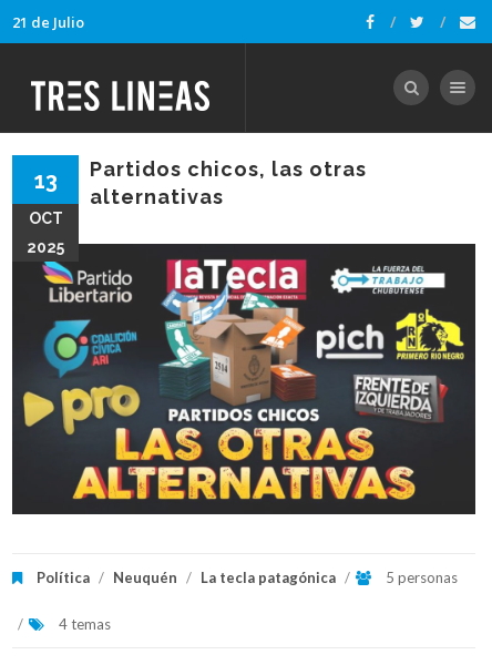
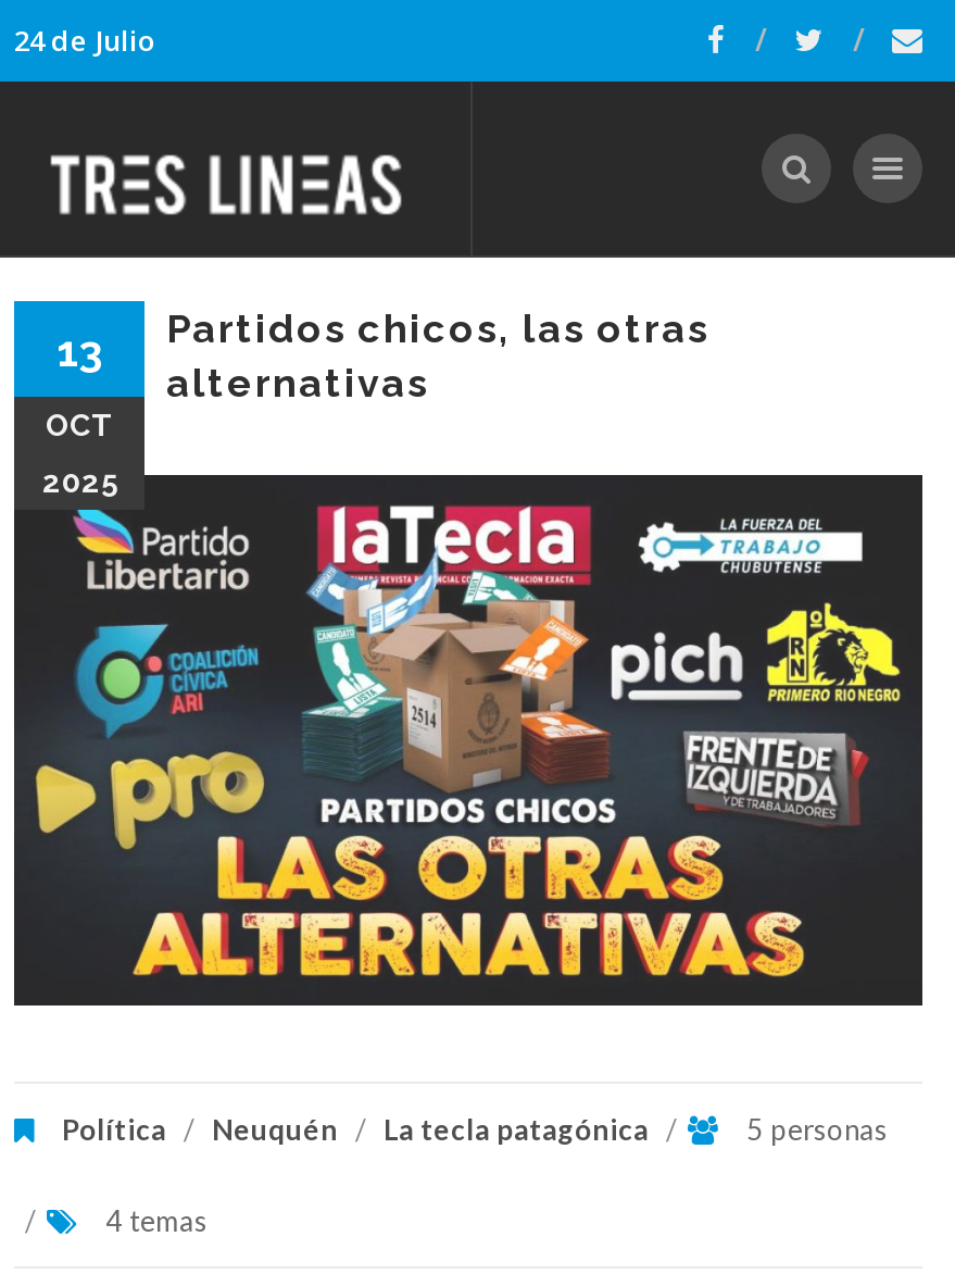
[12,12,84,32] 21 de Julio -> [14,21,155,60] 24 de Julio

